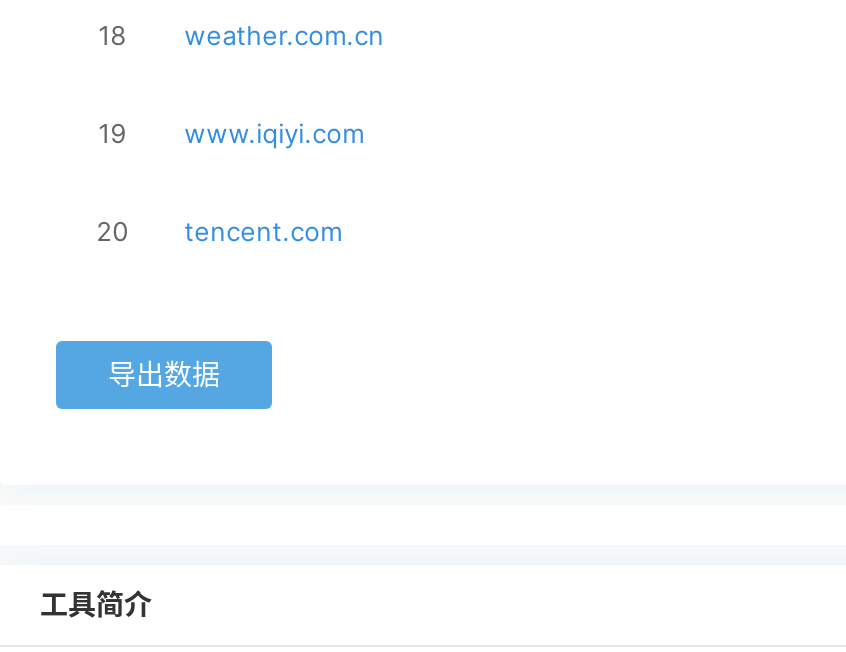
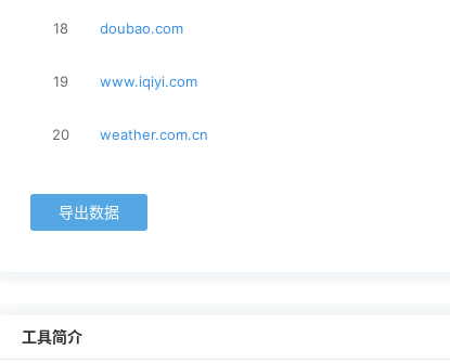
moved [184,19,384,51] -> [100,126,208,143]: weather.com.cn
none -> [100,20,183,37] doubao.com
[184,215,342,247] tencent.com -> none

